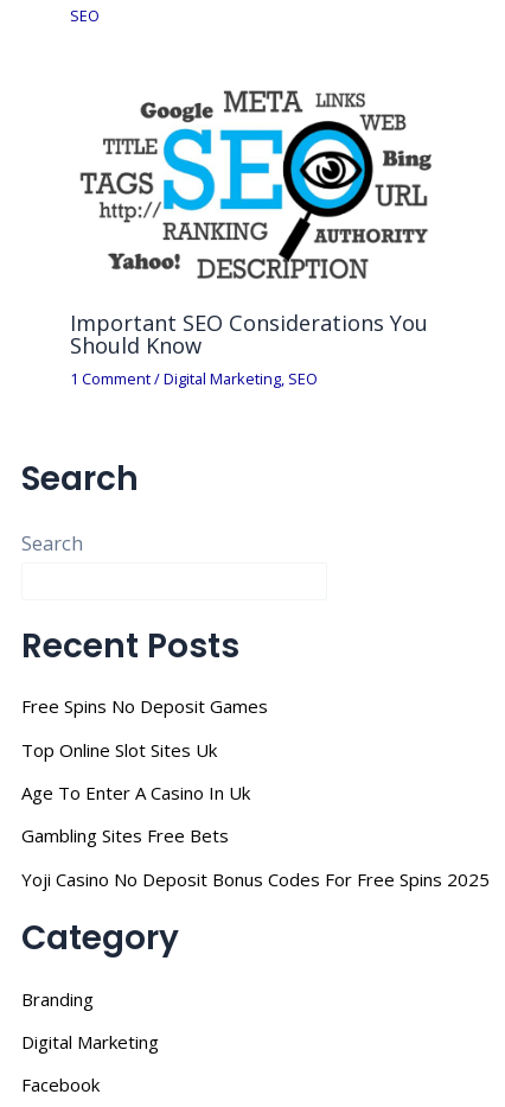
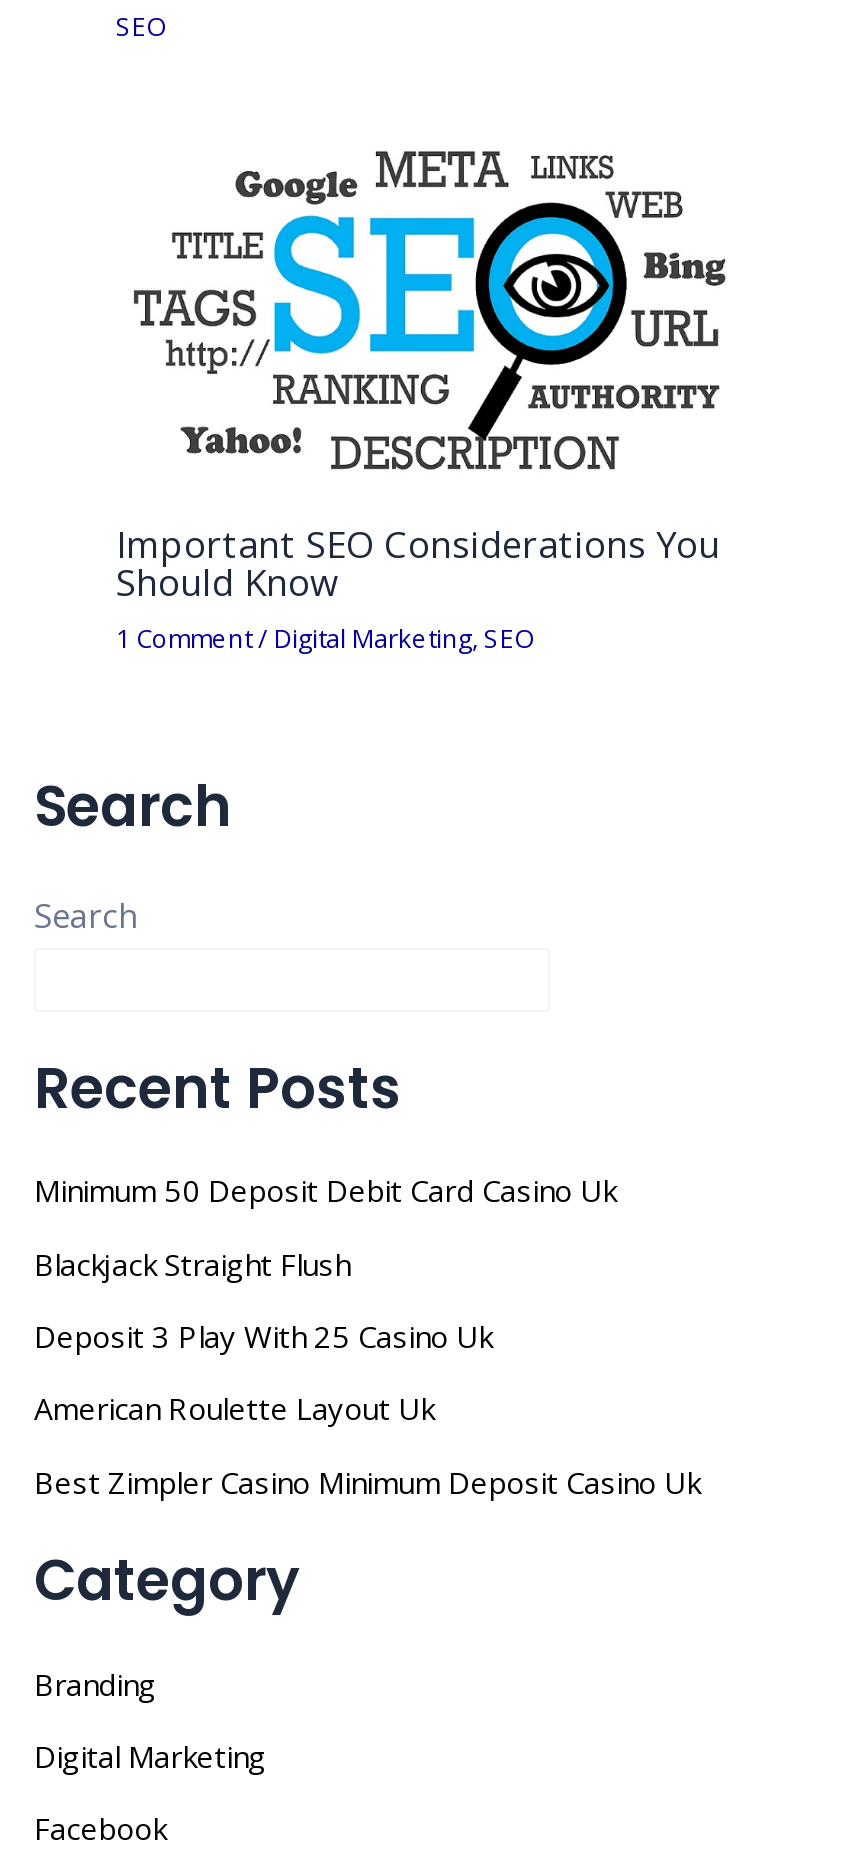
[21,695,268,718] Free Spins No Deposit Games -> [34,1171,616,1211] Minimum 50 Deposit Debit Card Casino Uk
[21,738,217,761] Top Online Slot Sites Uk -> [34,1243,350,1283] Blackjack Straight Flush
[21,781,250,804] Age To Enter A Casino In Uk -> [34,1316,492,1356] Deposit 3 Play With 25 Casino Uk
[21,824,229,848] Gambling Sites Free Bets -> [34,1389,434,1429] American Roulette Layout Uk
[21,867,490,891] Yoji Casino No Deposit Bonus Codes For Free Spins 2025 -> [34,1461,700,1501] Best Zimpler Casino Minimum Deposit Casino Uk

